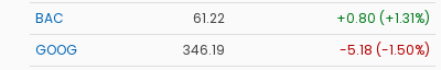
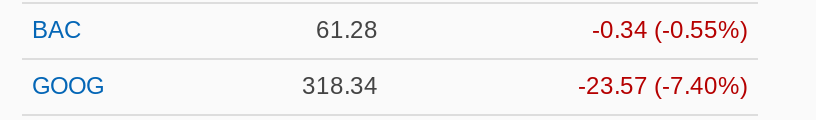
[193,9,225,28] 61.22 -> [316,17,378,45] 61.28
[336,9,430,28] +0.80 (+1.31%) -> [592,17,748,45] -0.34 (-0.55%)
[183,41,225,59] 346.19 -> [302,73,378,101] 318.34
[340,41,430,59] -5.18 (-1.50%) -> [578,73,748,101] -23.57 (-7.40%)

